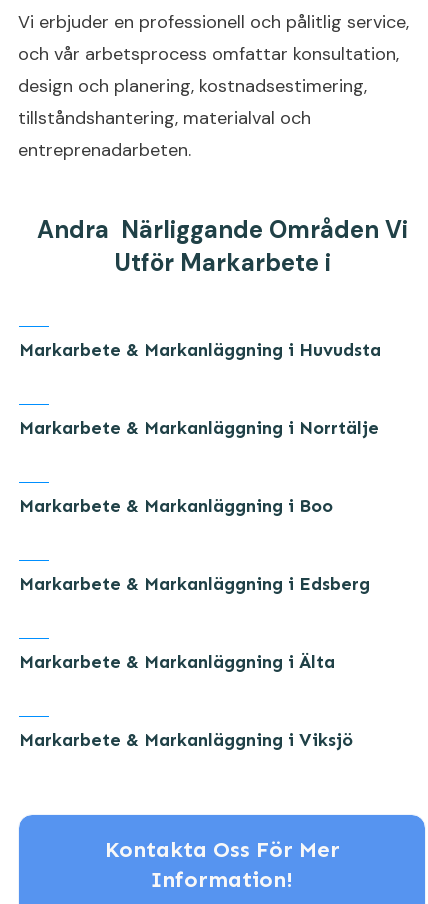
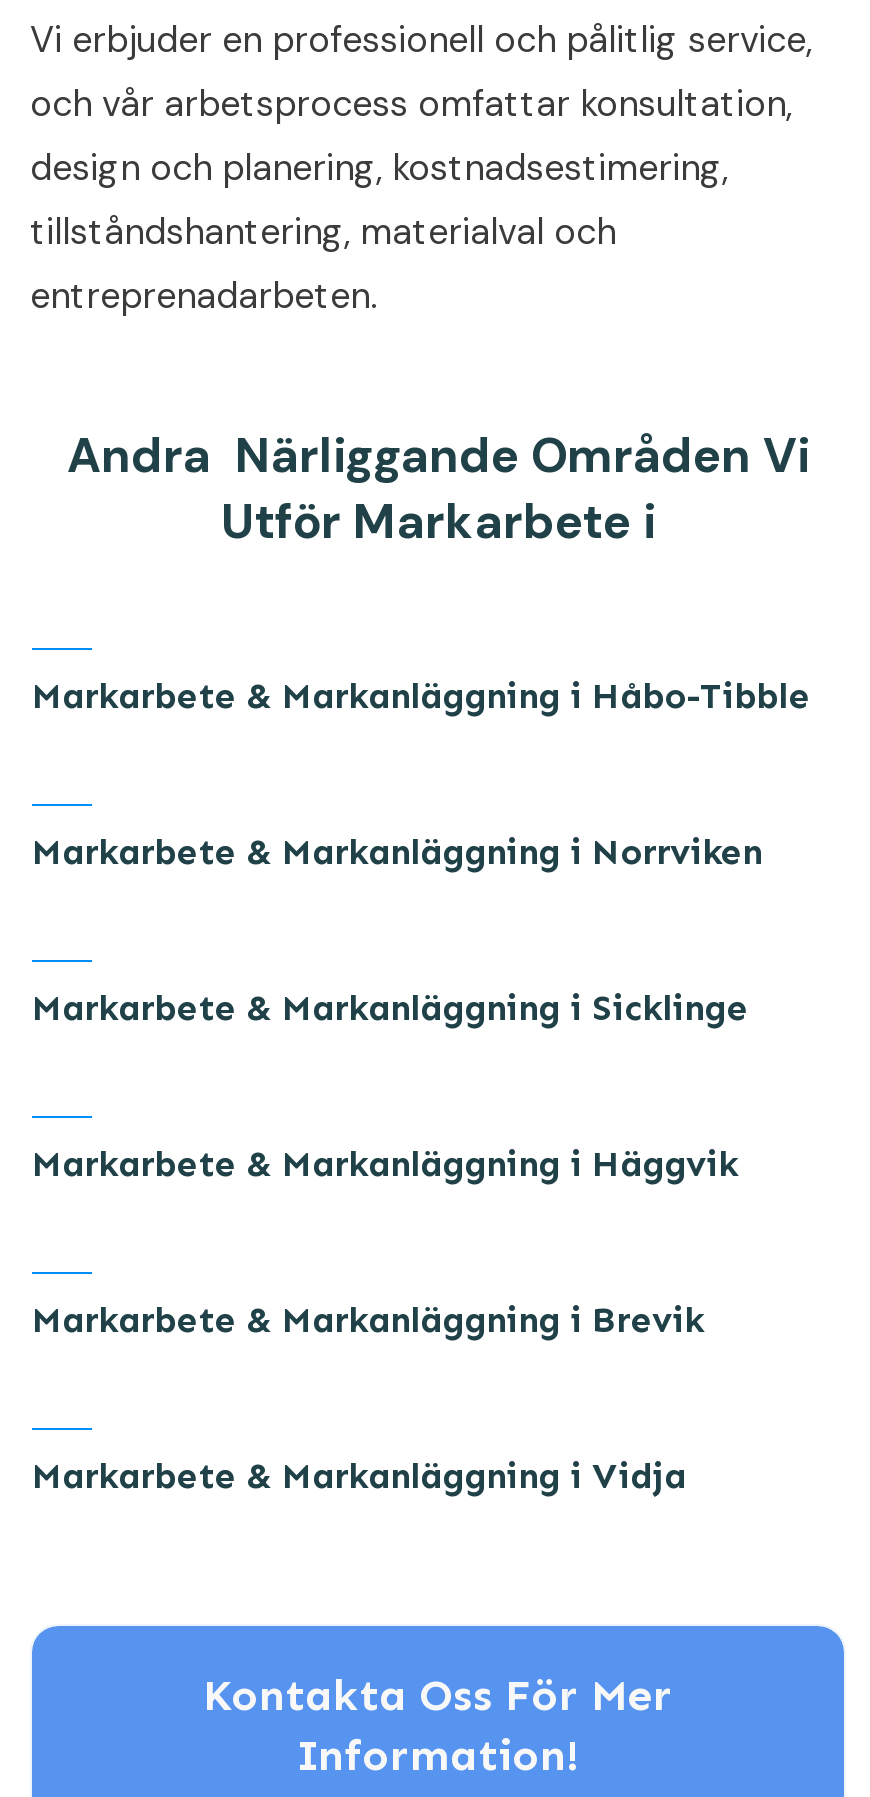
[19,339,381,361] Markarbete & Markanläggning i Huvudsta -> [32,673,810,717] Markarbete & Markanläggning i Håbo-Tibble
[19,417,379,439] Markarbete & Markanläggning i Norrtälje -> [32,829,762,873] Markarbete & Markanläggning i Norrviken
[19,495,333,517] Markarbete & Markanläggning i Boo -> [32,985,748,1029] Markarbete & Markanläggning i Sicklinge
[19,573,370,595] Markarbete & Markanläggning i Edsberg -> [32,1141,738,1185] Markarbete & Markanläggning i Häggvik
[19,651,335,673] Markarbete & Markanläggning i Älta -> [32,1297,704,1341] Markarbete & Markanläggning i Brevik
[19,729,353,751] Markarbete & Markanläggning i Viksjö -> [32,1453,686,1497] Markarbete & Markanläggning i Vidja

